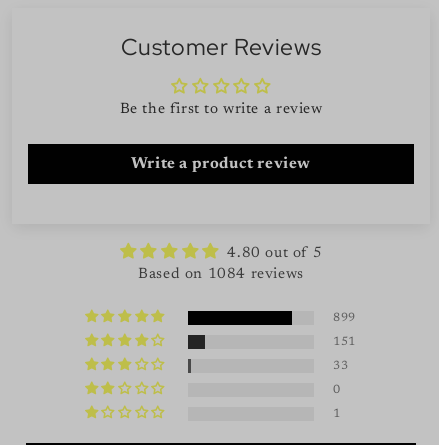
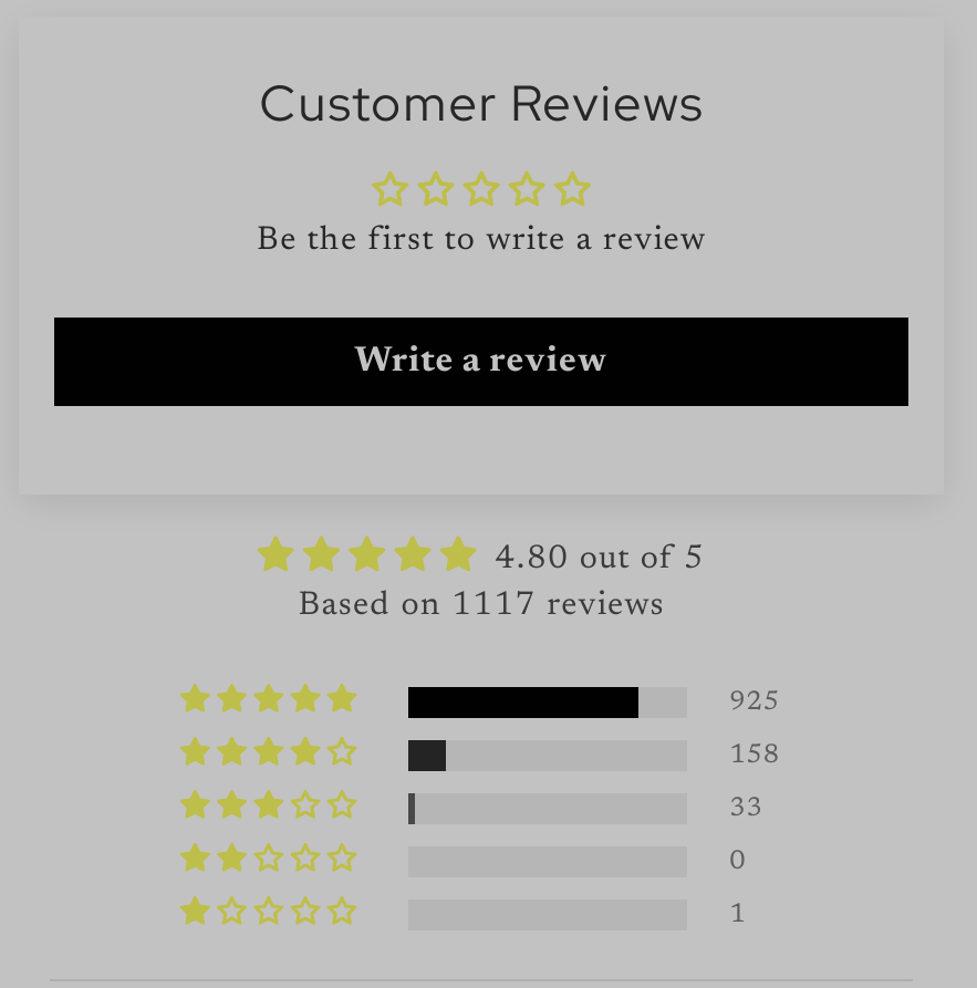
[131,156,311,172] Write a product review -> [355,344,608,380] Write a review
[138,267,304,282] Based on 1084 reviews -> [298,590,665,623] Based on 1117 reviews
[333,312,356,324] 899 -> [729,688,780,715] 925
[333,336,356,348] 151 -> [729,741,780,768] 158

